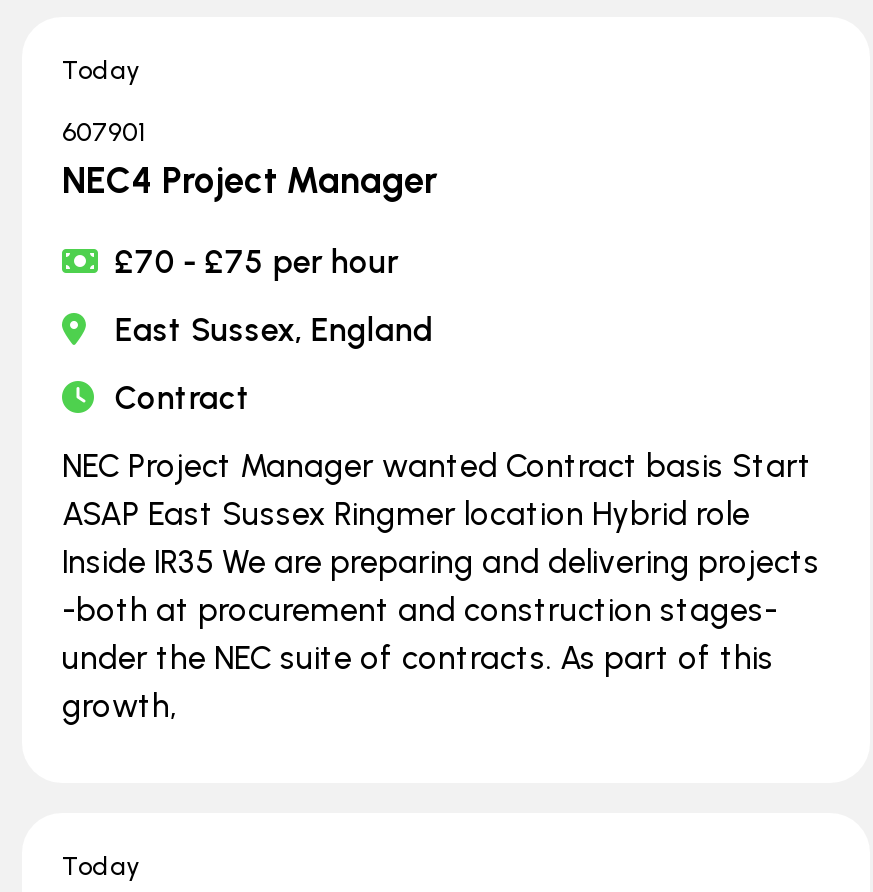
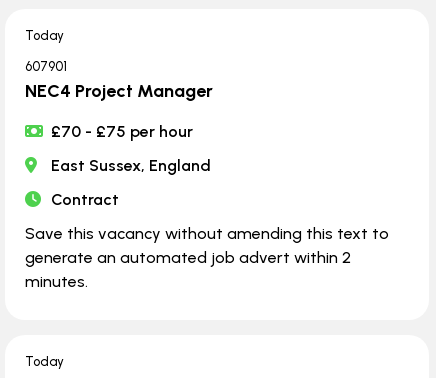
[62,446,820,724] NEC Project Manager wanted Contract basis Start | ASAP East Sussex Ringmer location Hybrid role | Inside IR35 We are preparing and delivering projects | -both at procurement and construction stages- | under the NEC suite of contracts. As part of this | growth, -> [25,224,389,291] Save this vacancy without amending this text to | generate an automated job advert within 2 | minutes.

